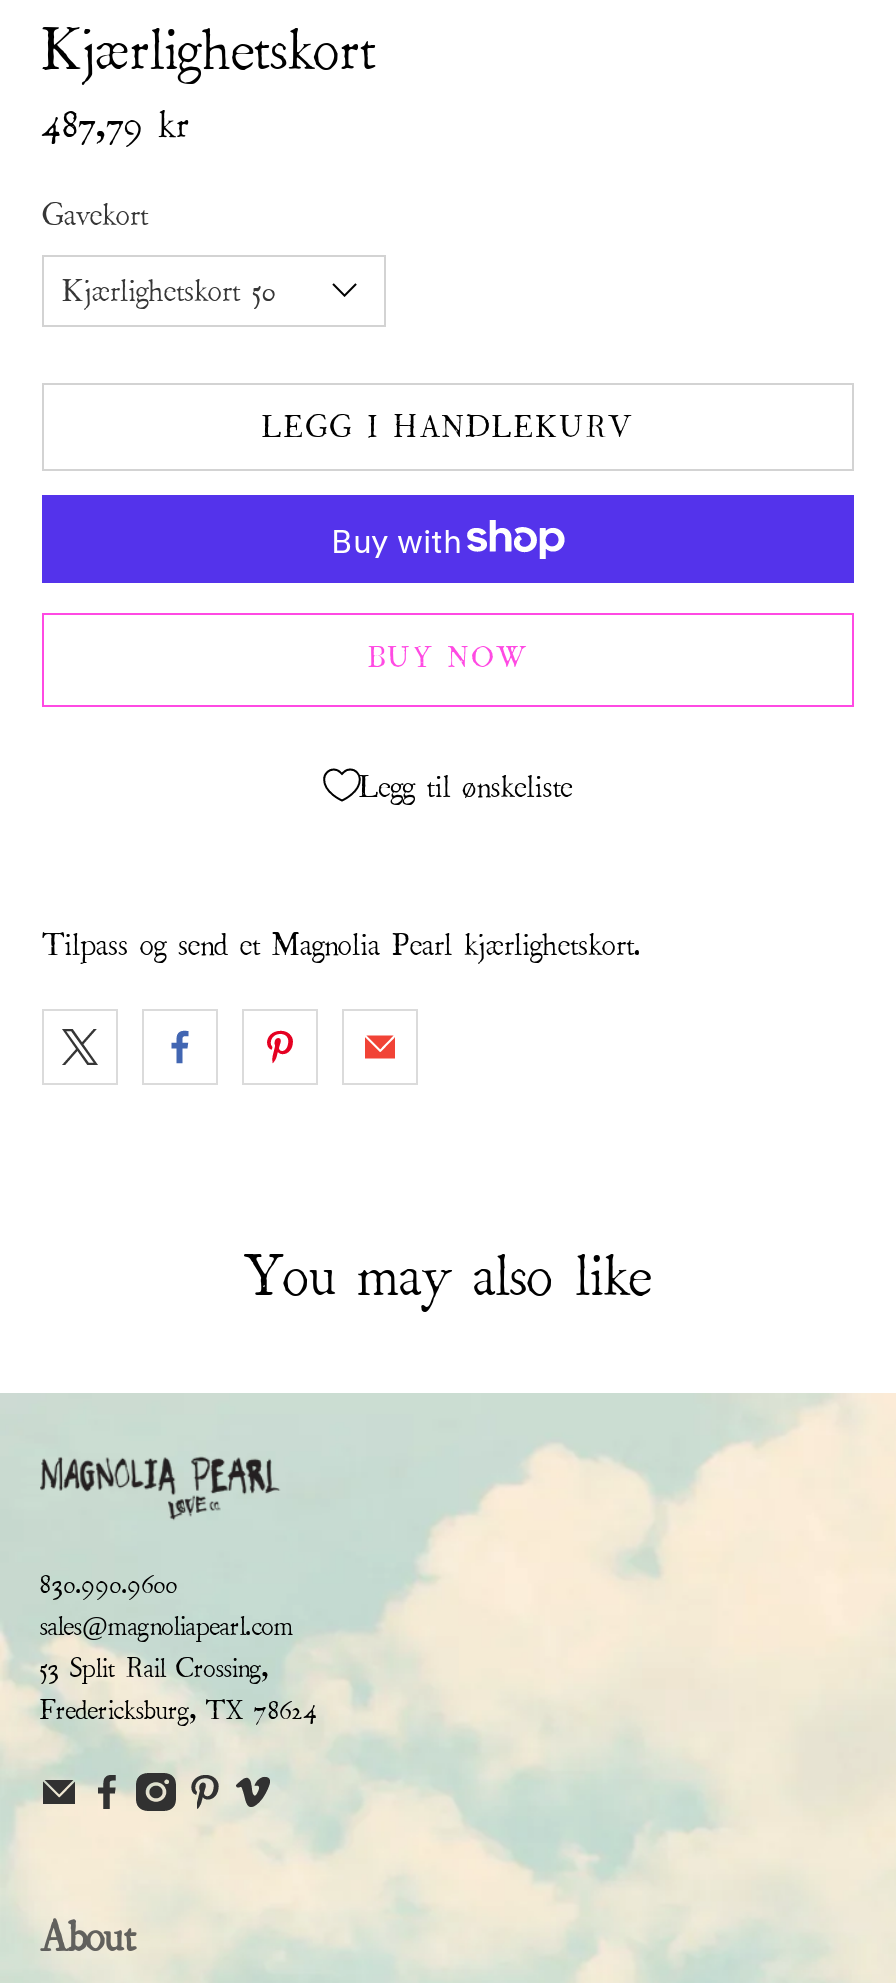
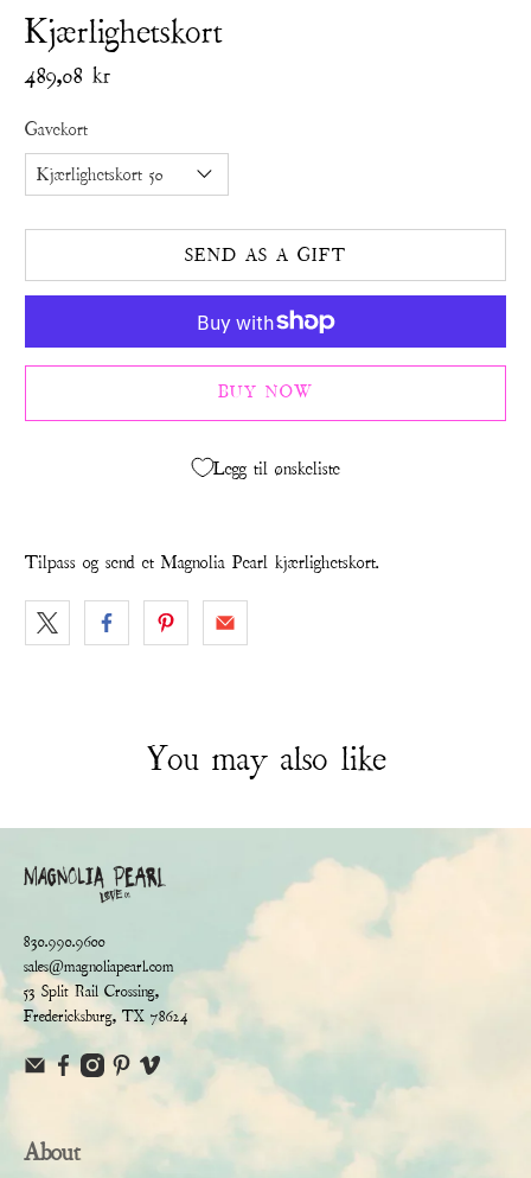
[42,102,190,150] 487,79 kr -> [25,62,112,91] 489,08 kr
[262,407,634,447] LEGG I HANDLEKURV -> [185,243,346,267] SEND AS A GIFT

